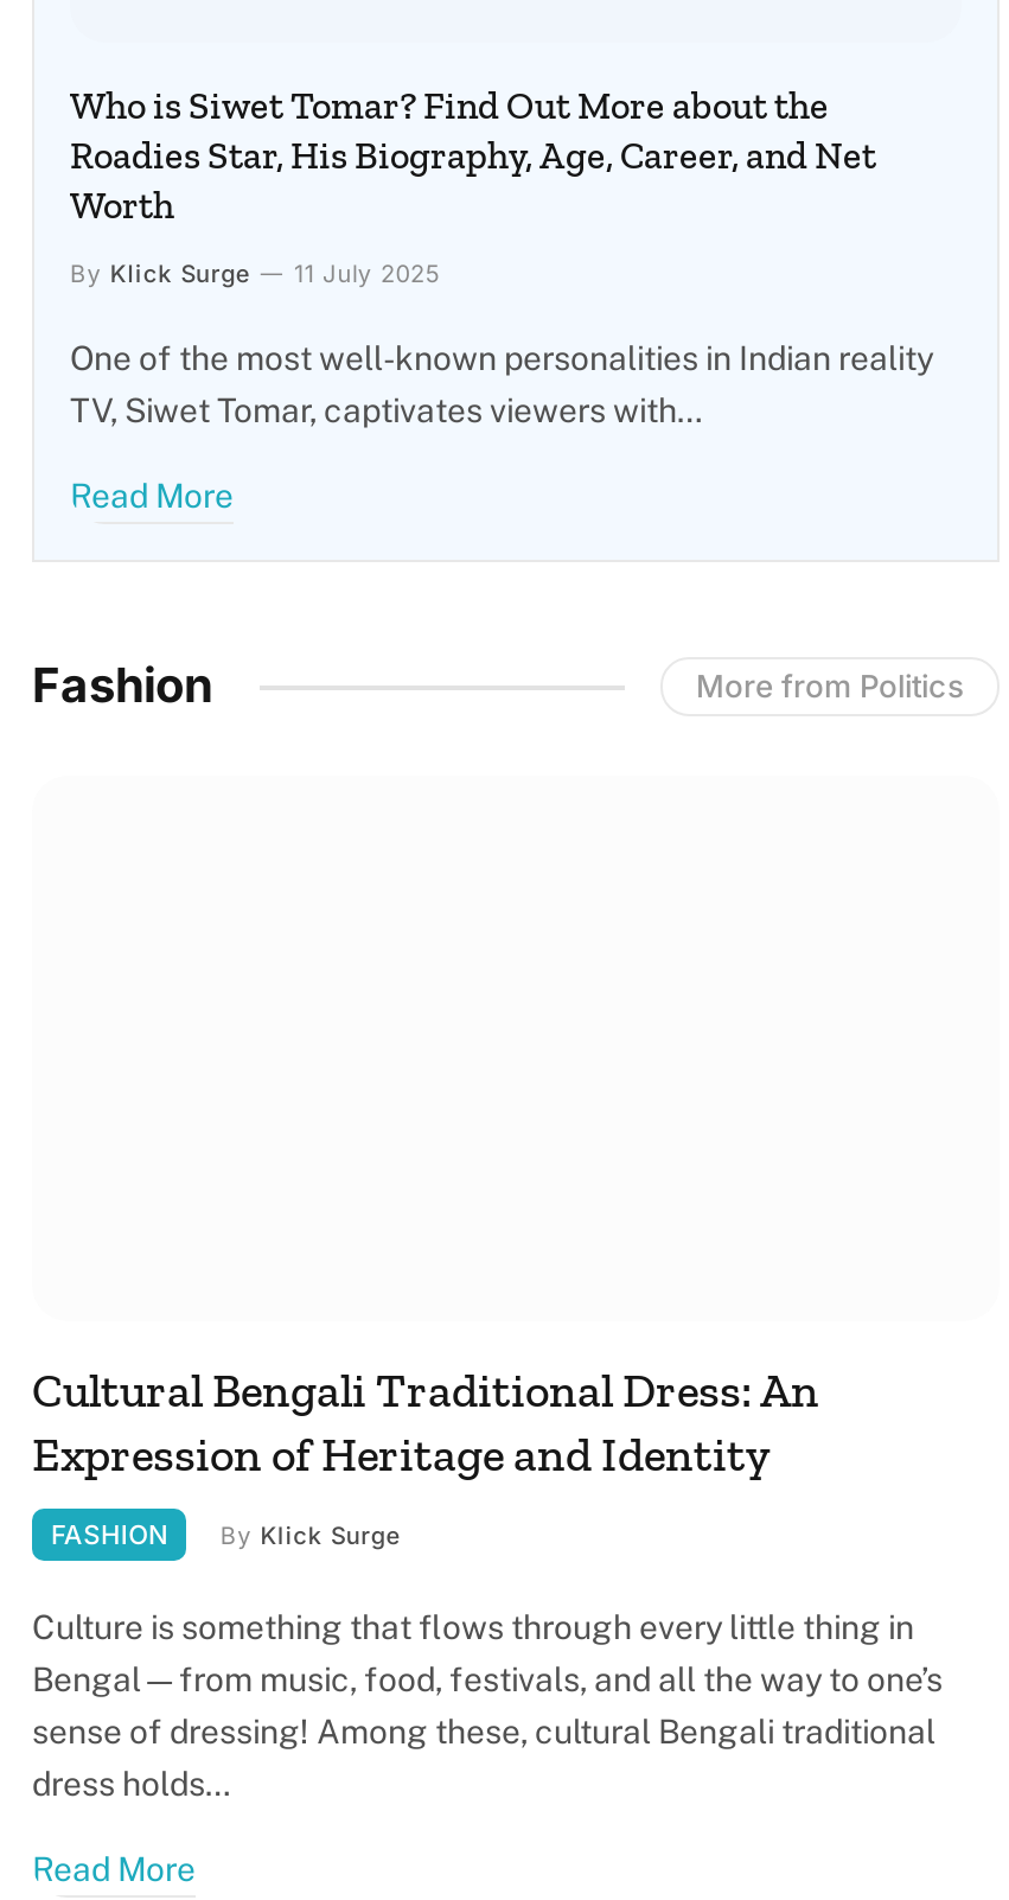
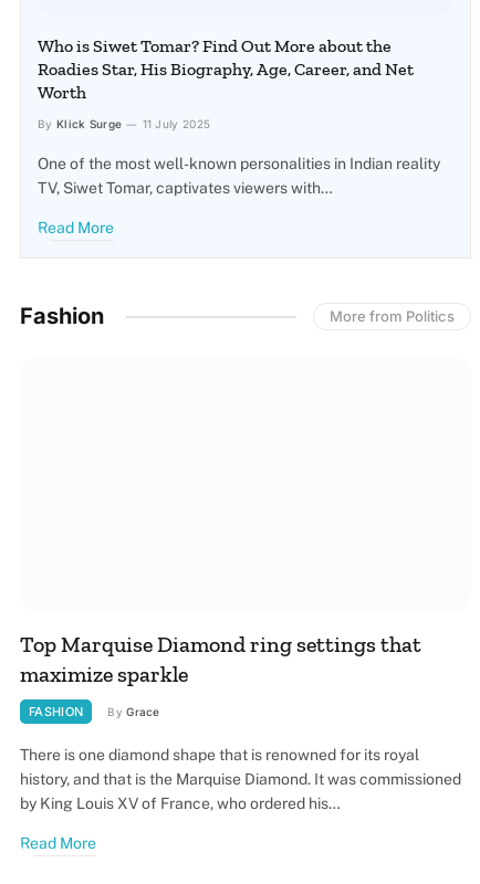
[32,1361,819,1482] Cultural Bengali Traditional Dress: An | Expression of Heritage and Identity -> [20,631,421,687] Top Marquise Diamond ring settings that | maximize sparkle
[220,1520,401,1549] By Klick Surge -> [108,705,160,718] By Grace
[32,1608,943,1803] Culture is something that flows through every little thing in | Bengal—from music, food, festivals, and all the way to one’s | sense of dressing! Among these, cultural Bengali traditional | dress holds… -> [20,746,461,812] There is one diamond shape that is renowned for its royal | history, and that is the Marquise Diamond. It was commissioned | by King Louis XV of France, who ordered his…

